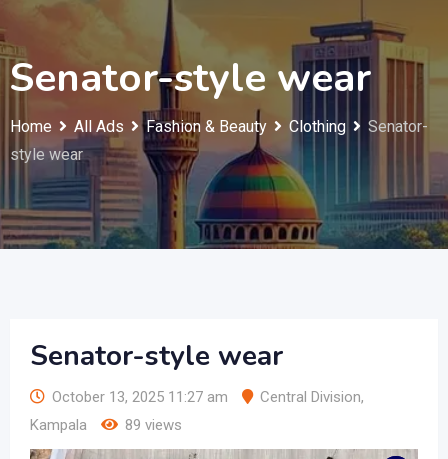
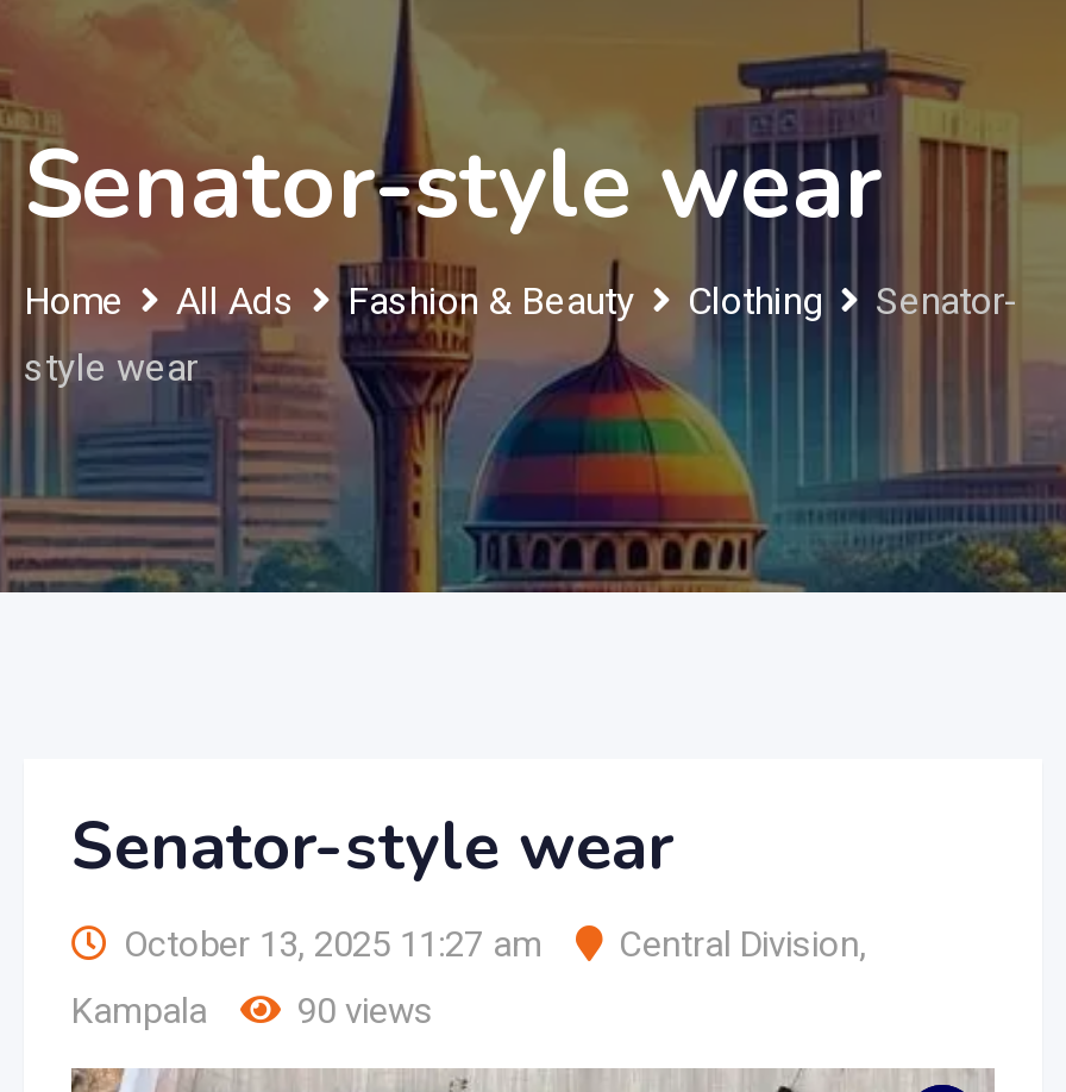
[125,416,182,434] 89 views -> [297,990,433,1033] 90 views

